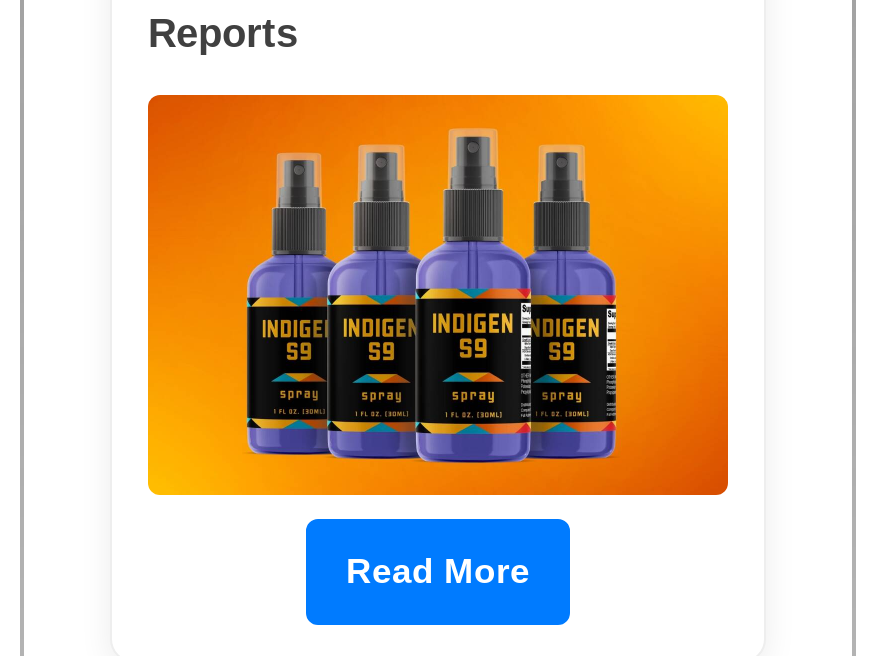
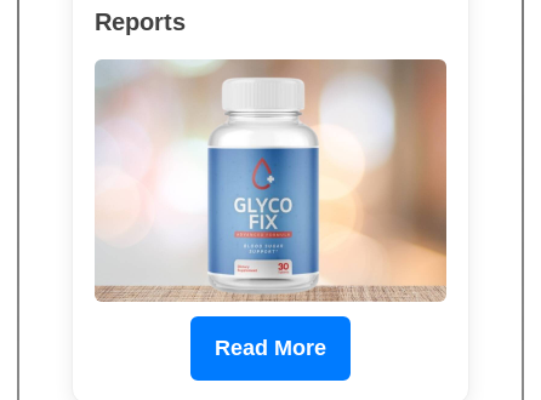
[146,92,730,496] [image] -> [95,58,448,302] [image]

